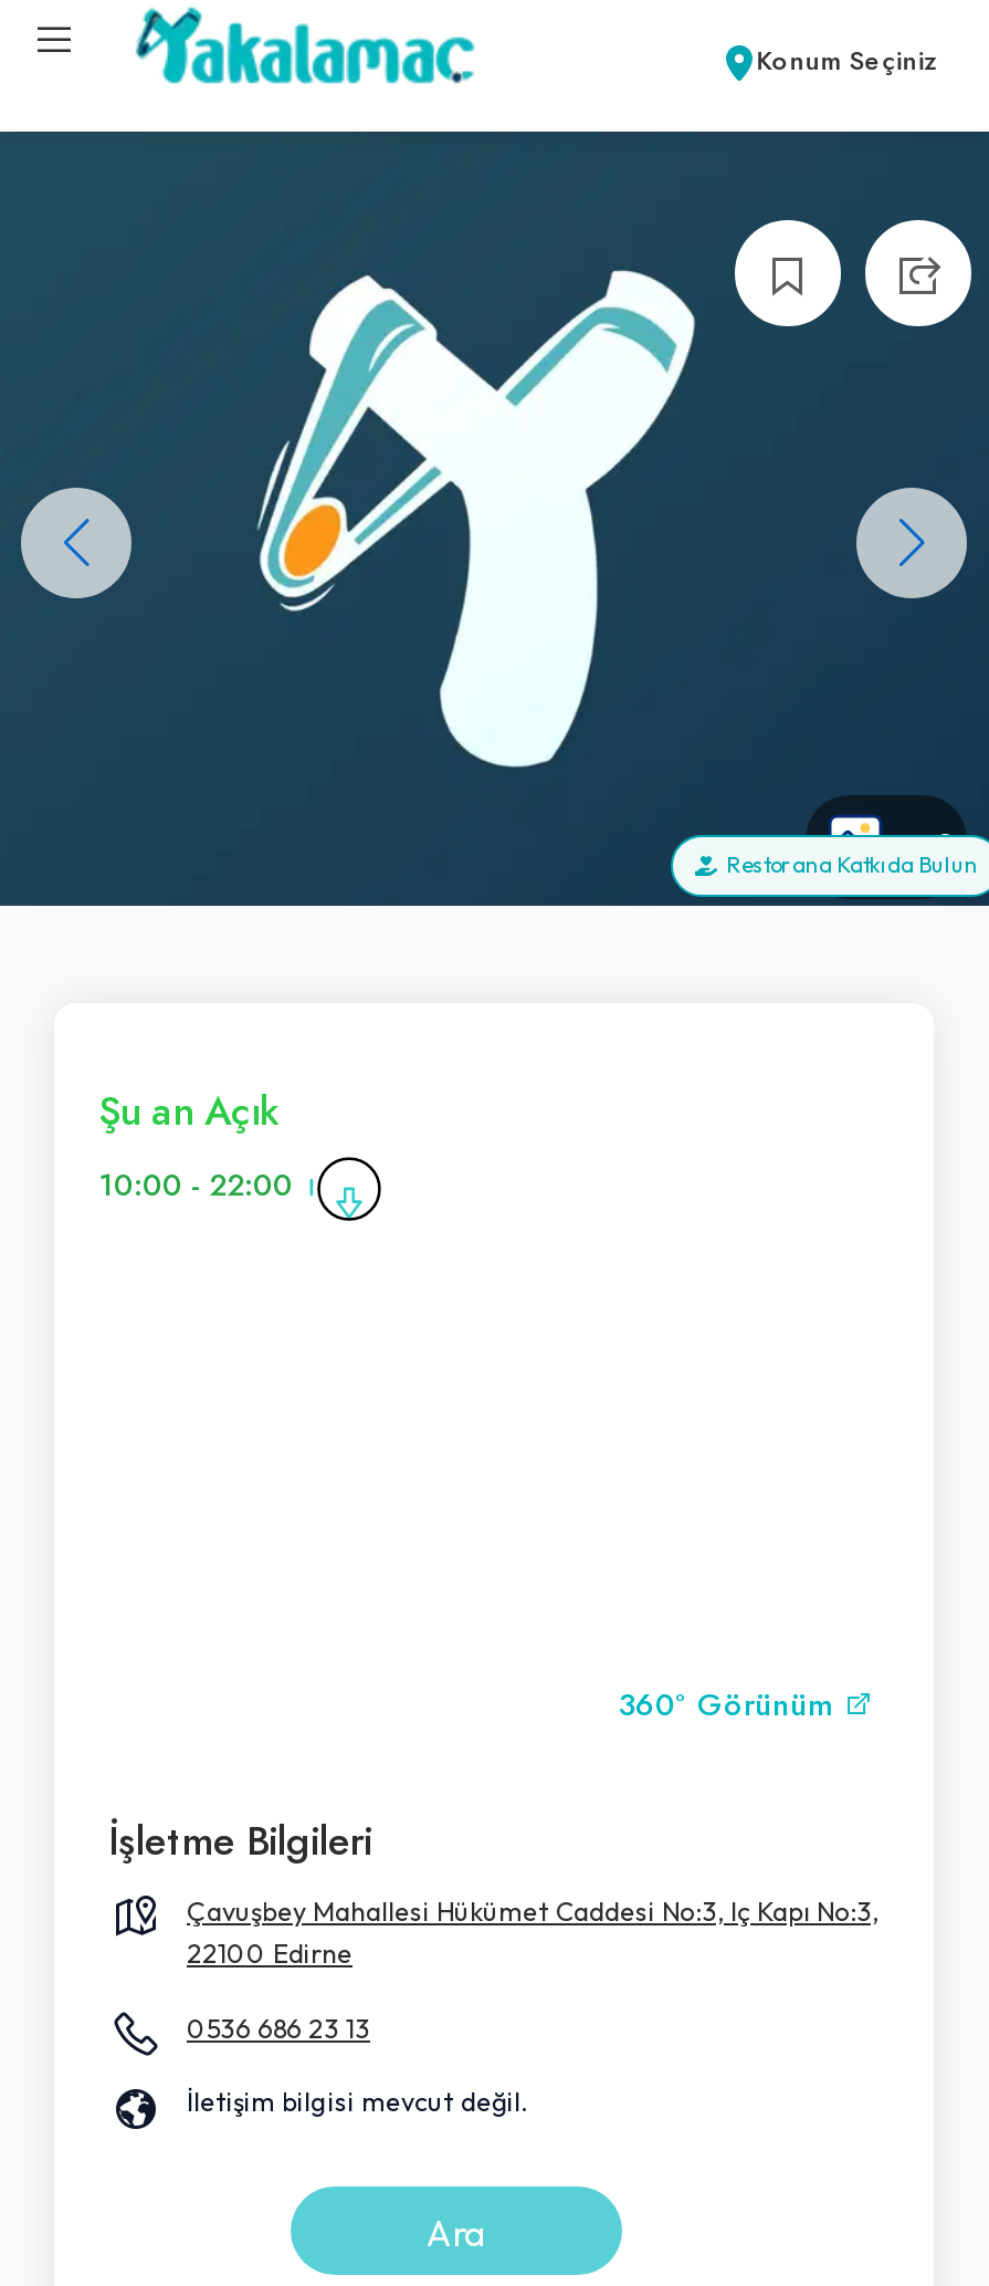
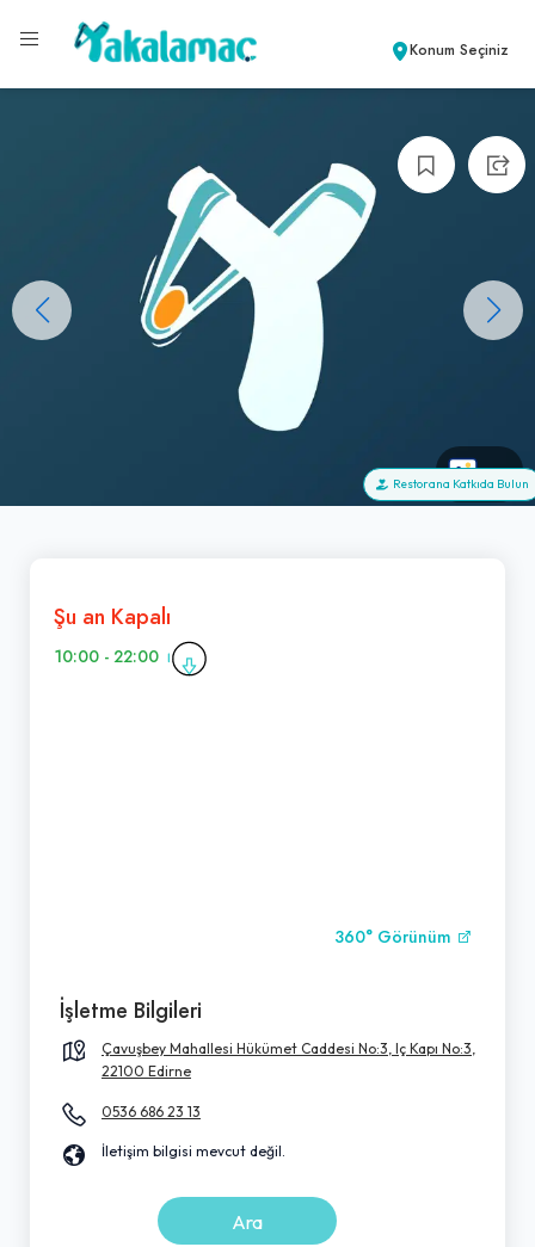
[98,1083,280,1138] Şu an Açık -> [54,601,171,631] Şu an Kapalı

